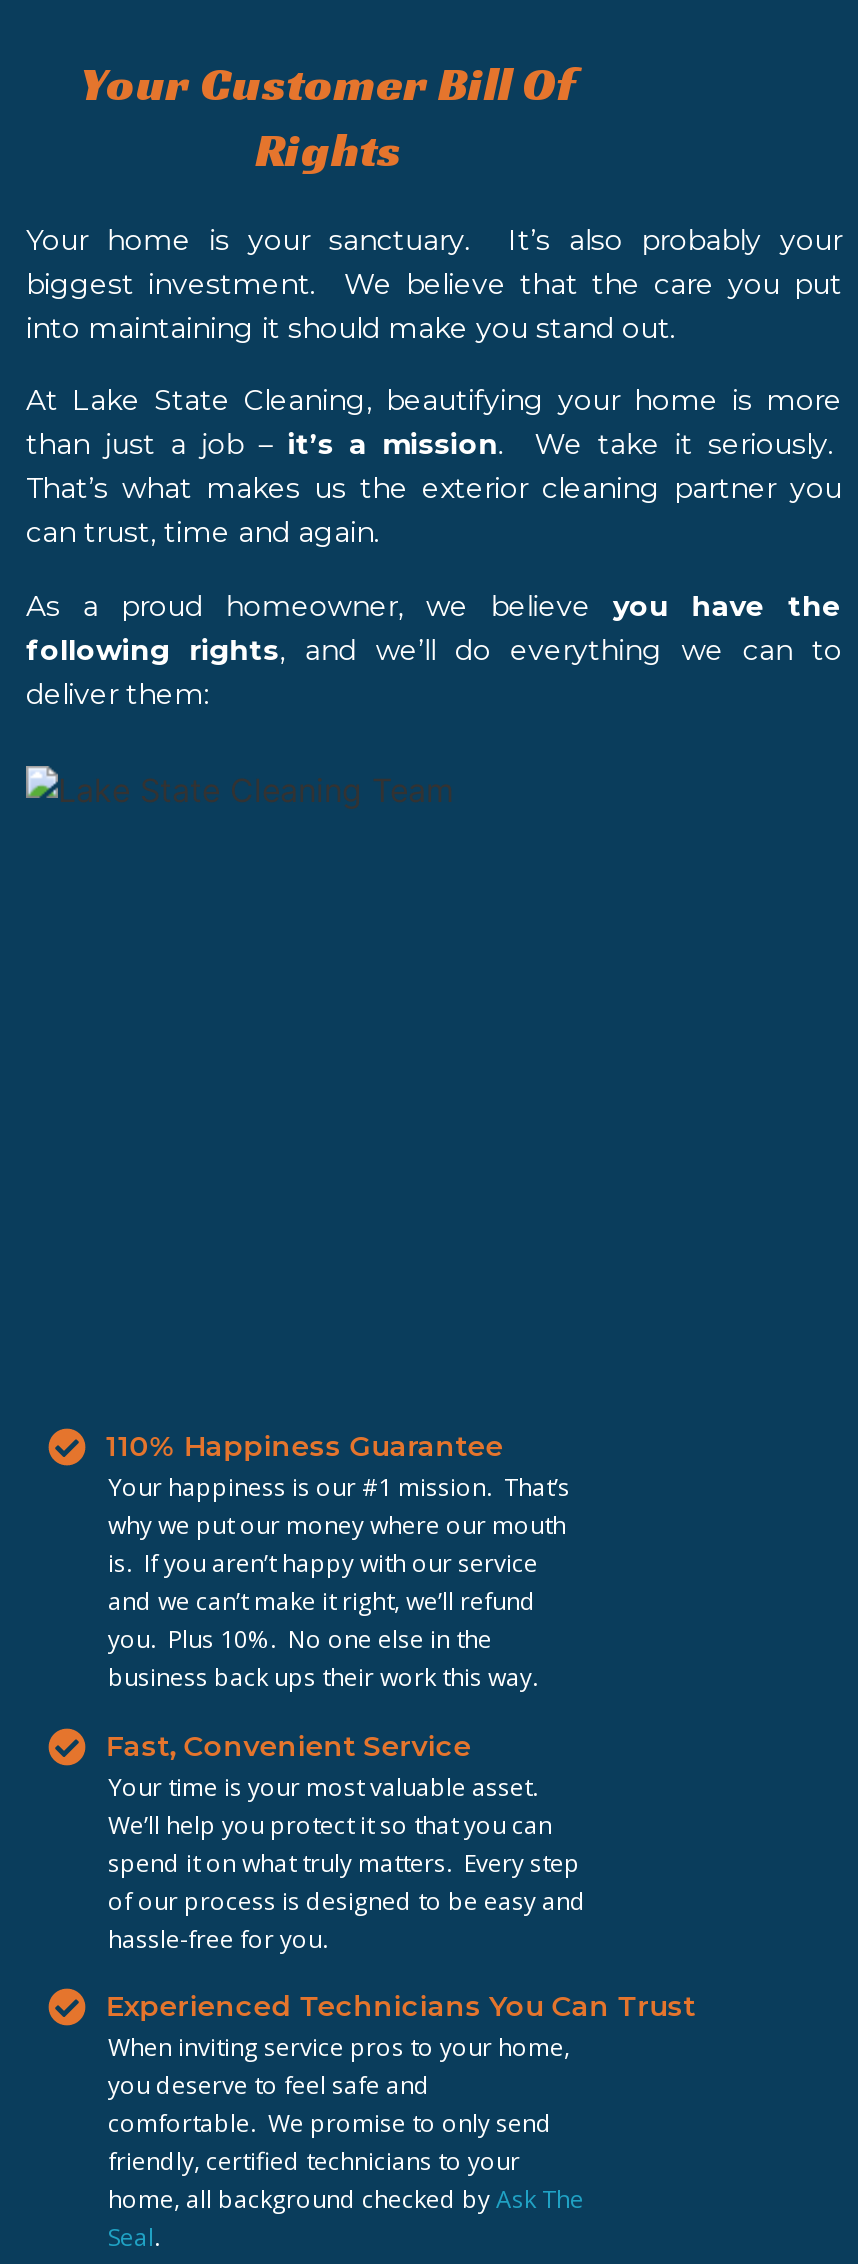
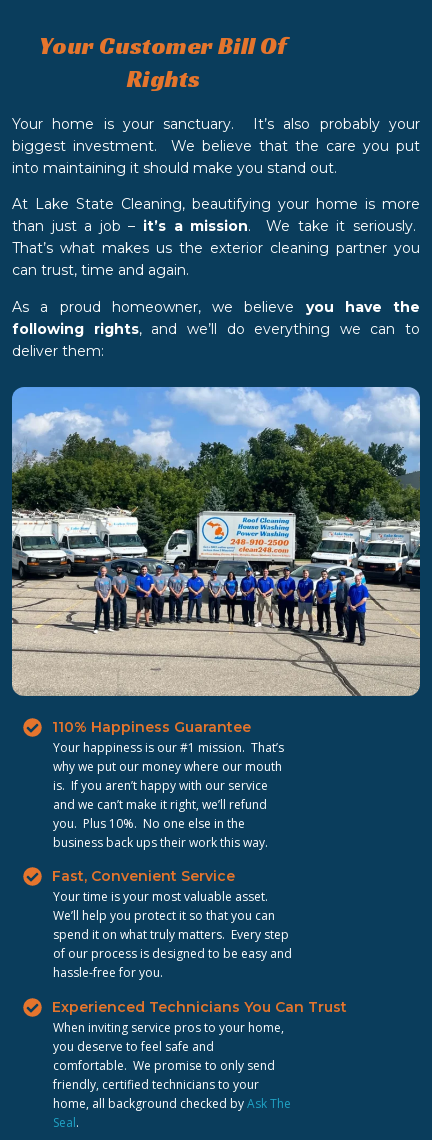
none -> [11,386,421,697] [image]

